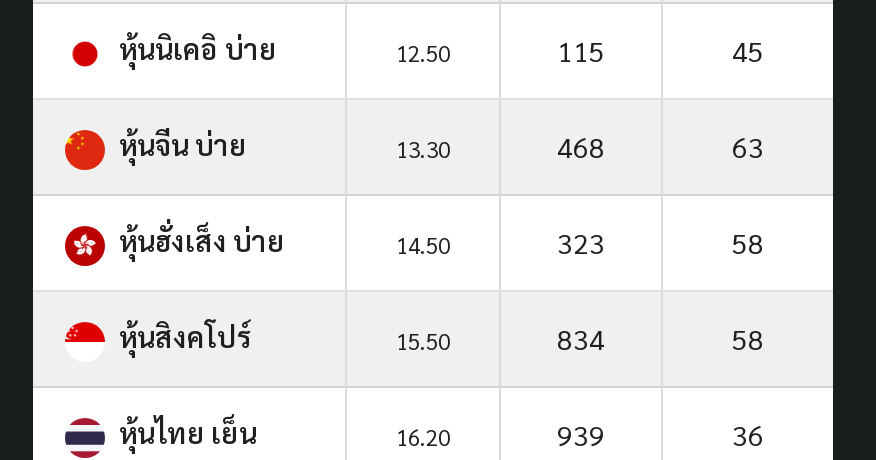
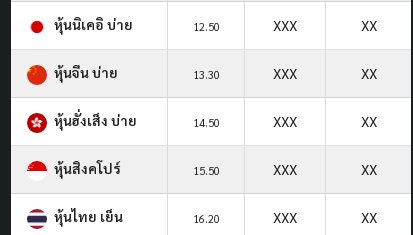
[557,32,764,68] 115 | 45 -> [273,16,376,34] XXX | XX
[557,128,764,164] 468 | 63 -> [273,64,376,82] XXX | XX
[557,224,764,260] 323 | 58 -> [273,112,376,130] XXX | XX
[557,320,764,356] 834 | 58 -> [273,160,376,178] XXX | XX
[557,416,764,452] 939 | 36 -> [273,208,376,226] XXX | XX

